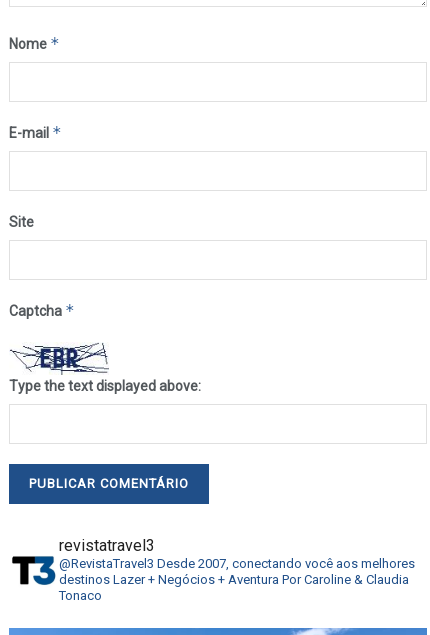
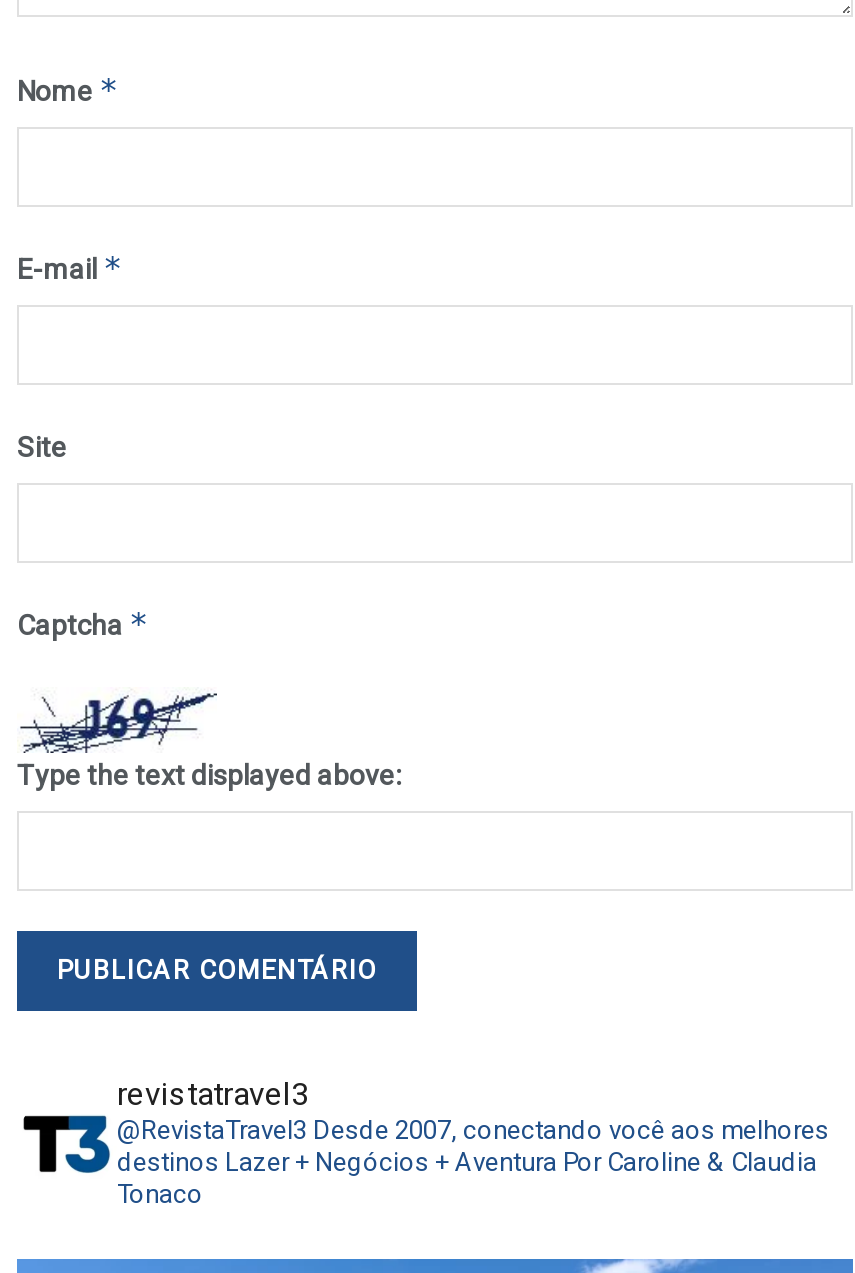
[9,342,109,375] [image] -> [19,691,217,755] [image]

